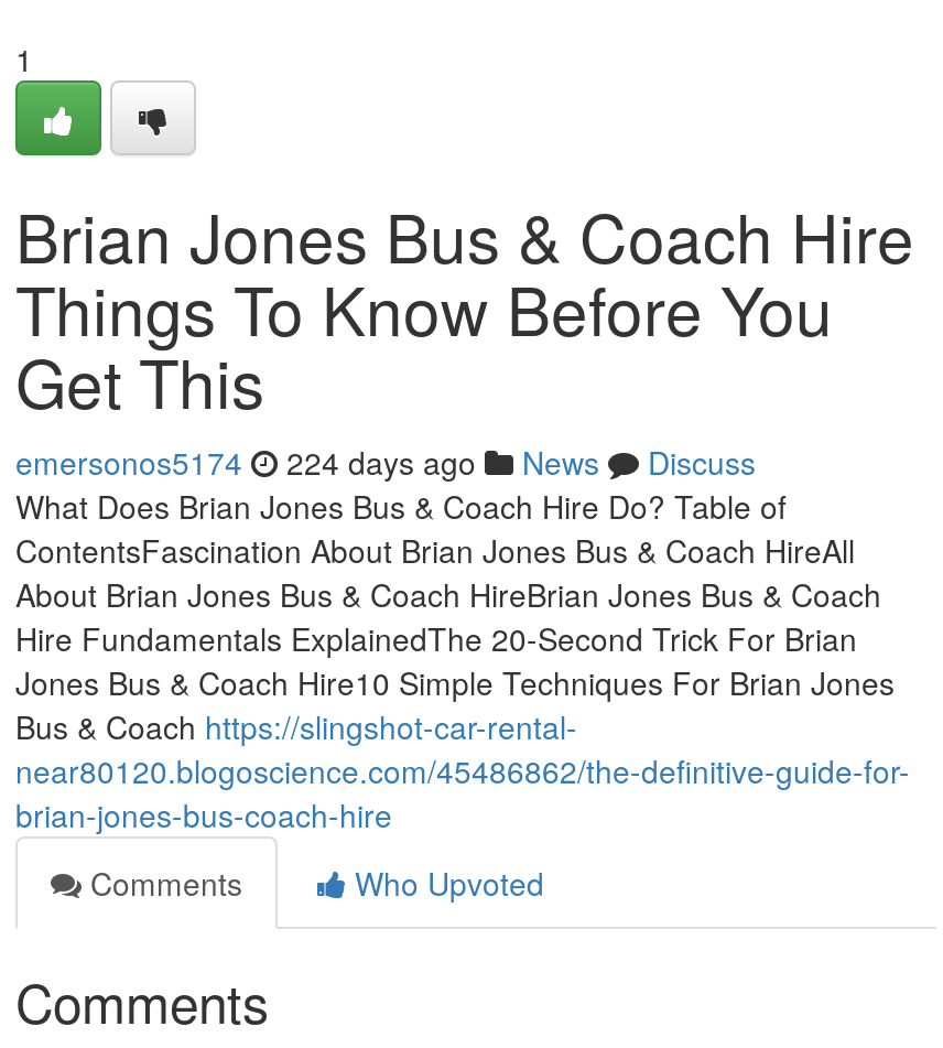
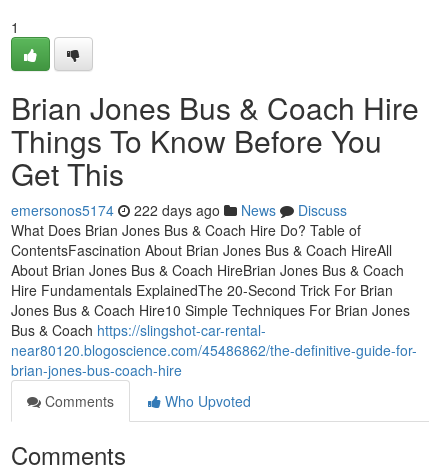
[15,440,756,484] emersonos5174 224 days ago News Discuss -> [11,200,347,220] emersonos5174 222 days ago News Discuss

